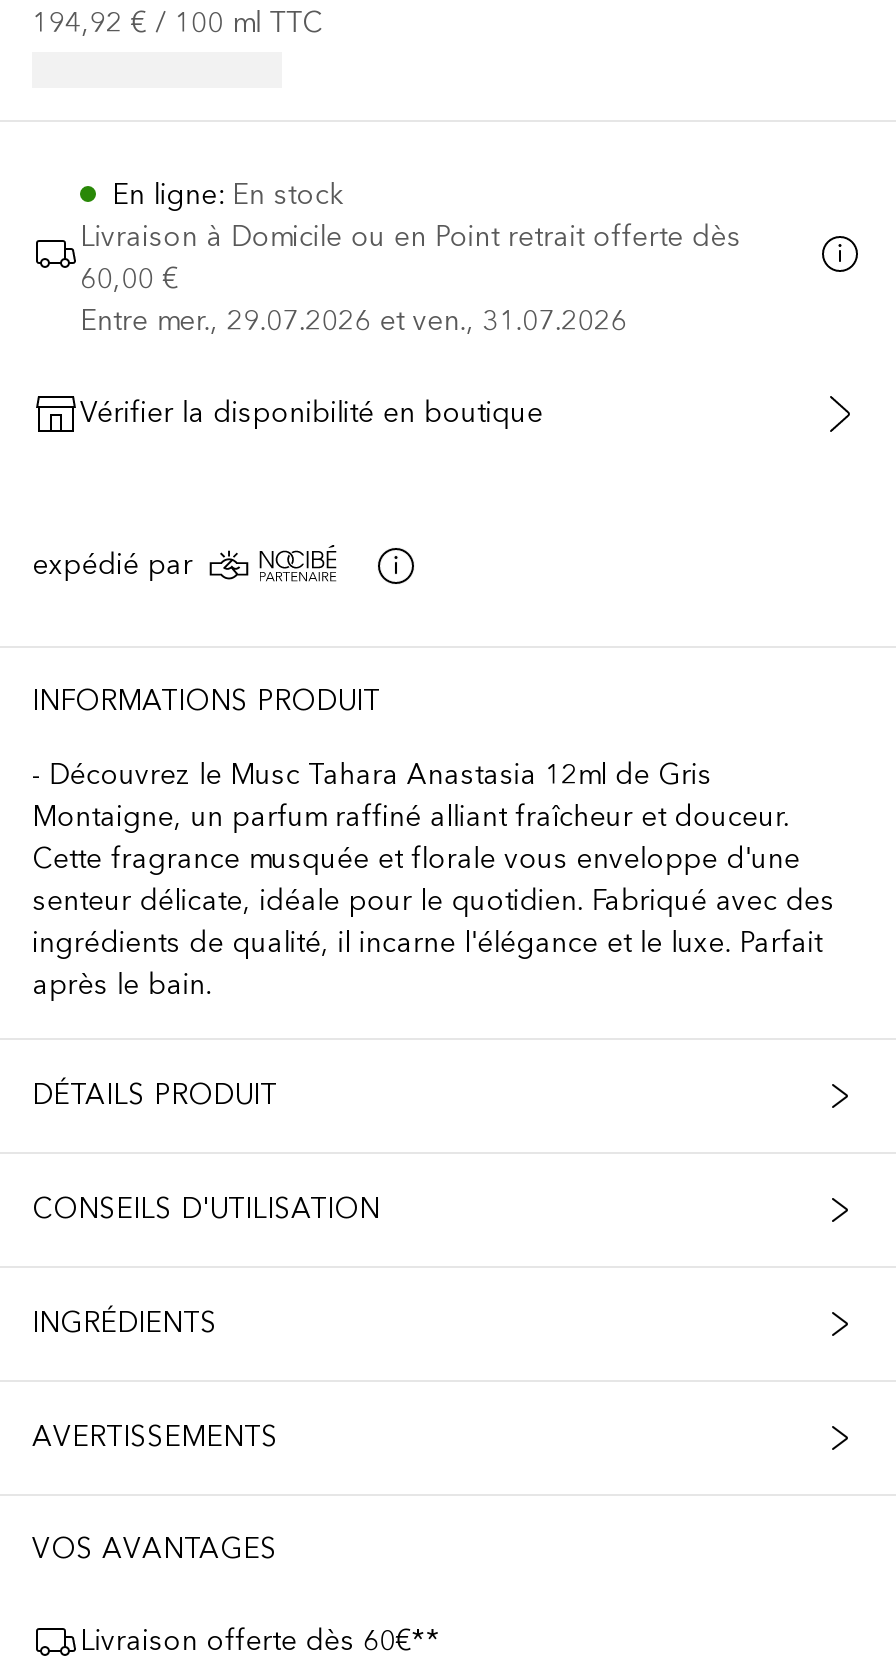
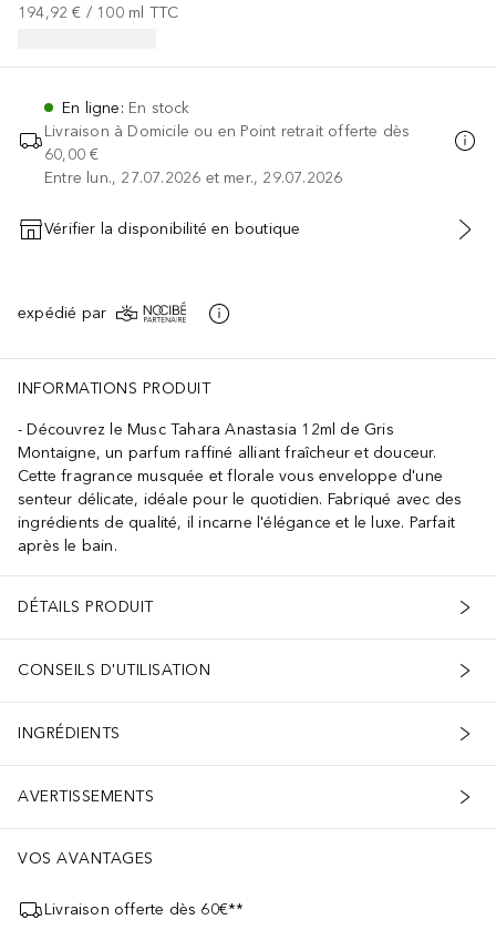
[80,304,627,338] Entre mer., 29.07.2026 et ven., 31.07.2026 -> [44,168,343,187] Entre lun., 27.07.2026 et mer., 29.07.2026

